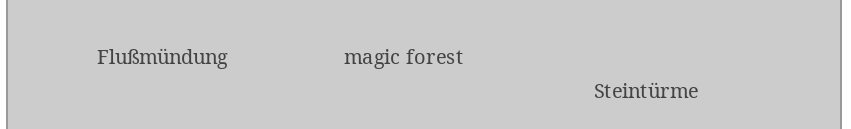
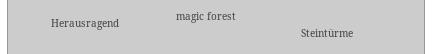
[97,42,227,70] Flußmündung -> [51,16,119,30] Herausragend

